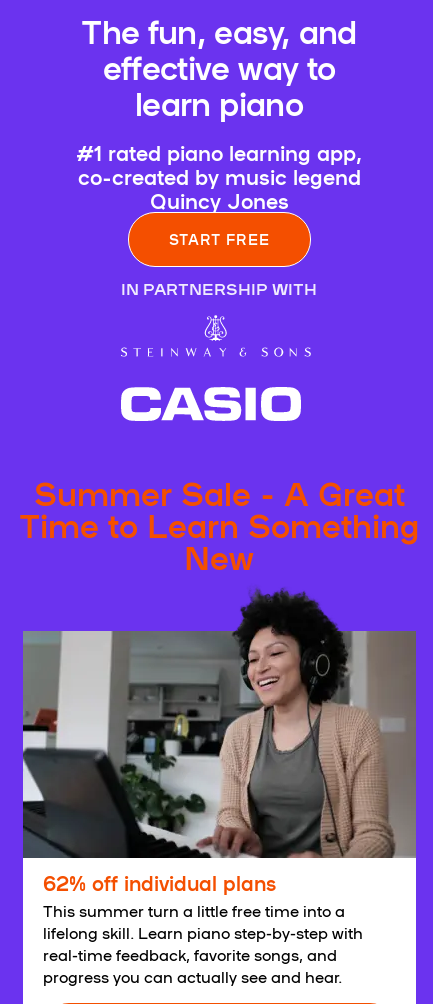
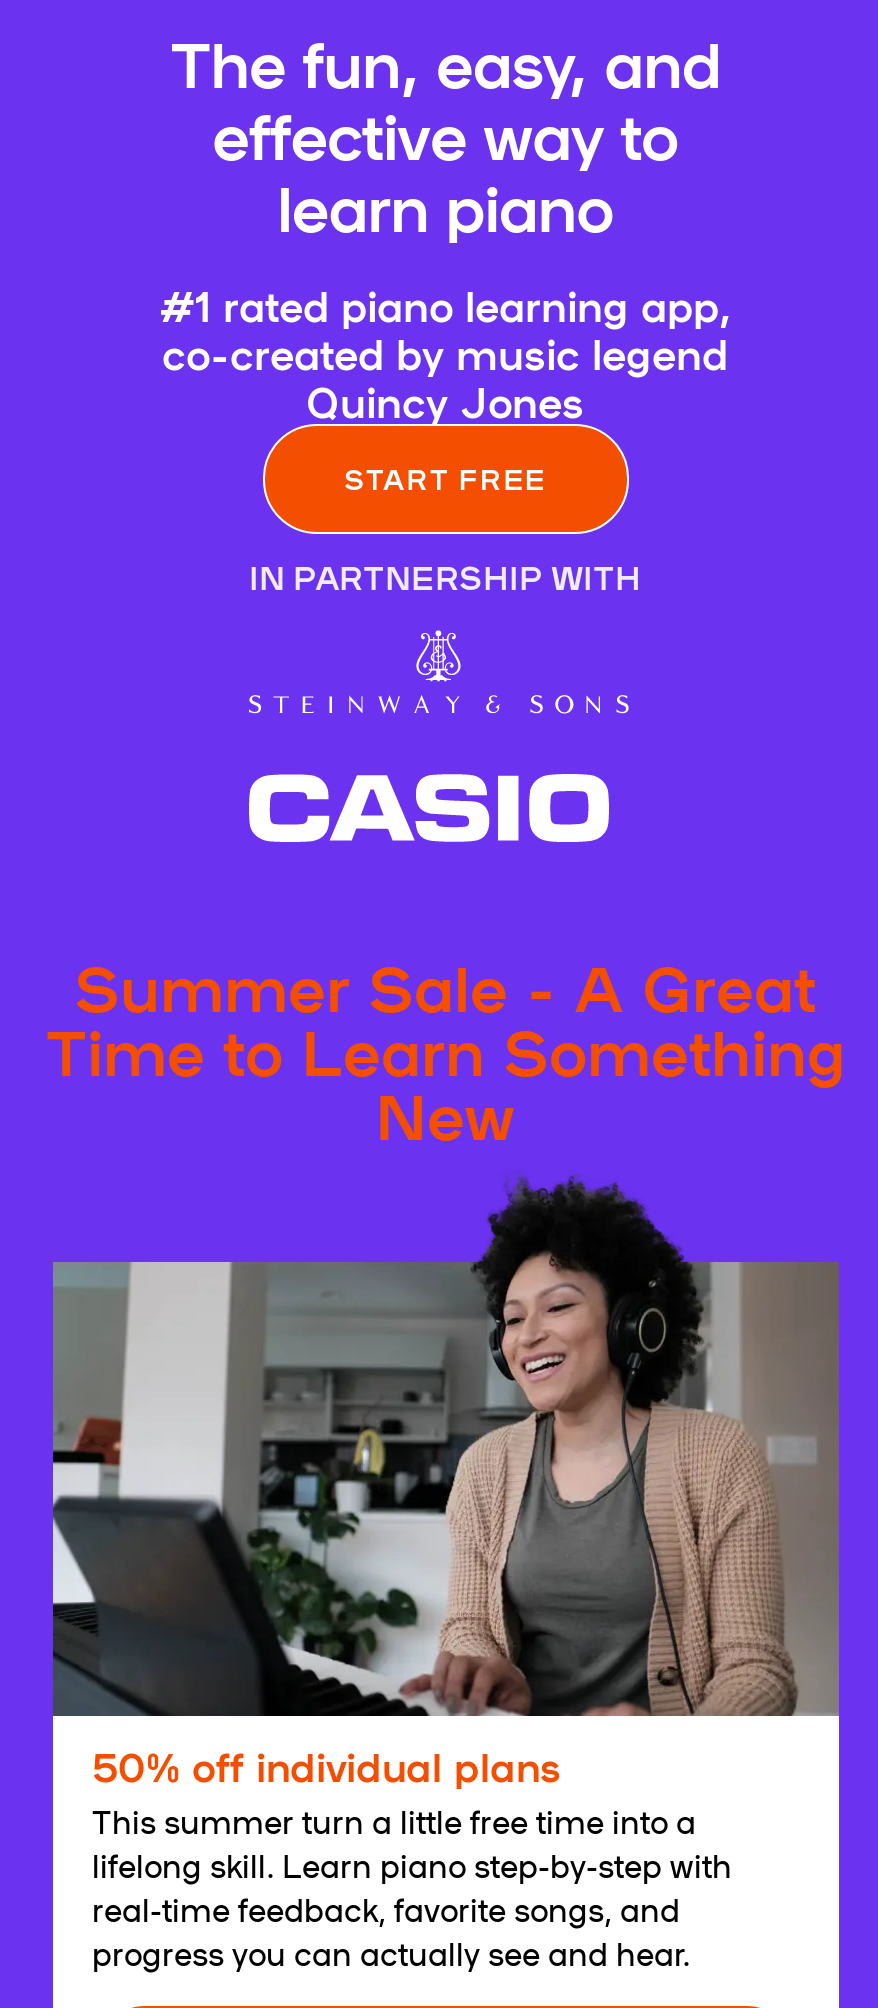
[42,867,275,895] 62% off individual plans -> [92,1735,560,1791] 50% off individual plans

